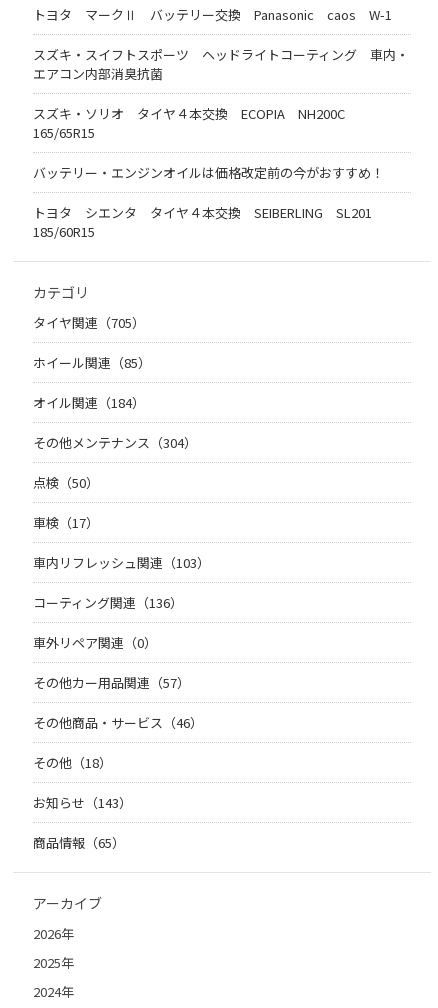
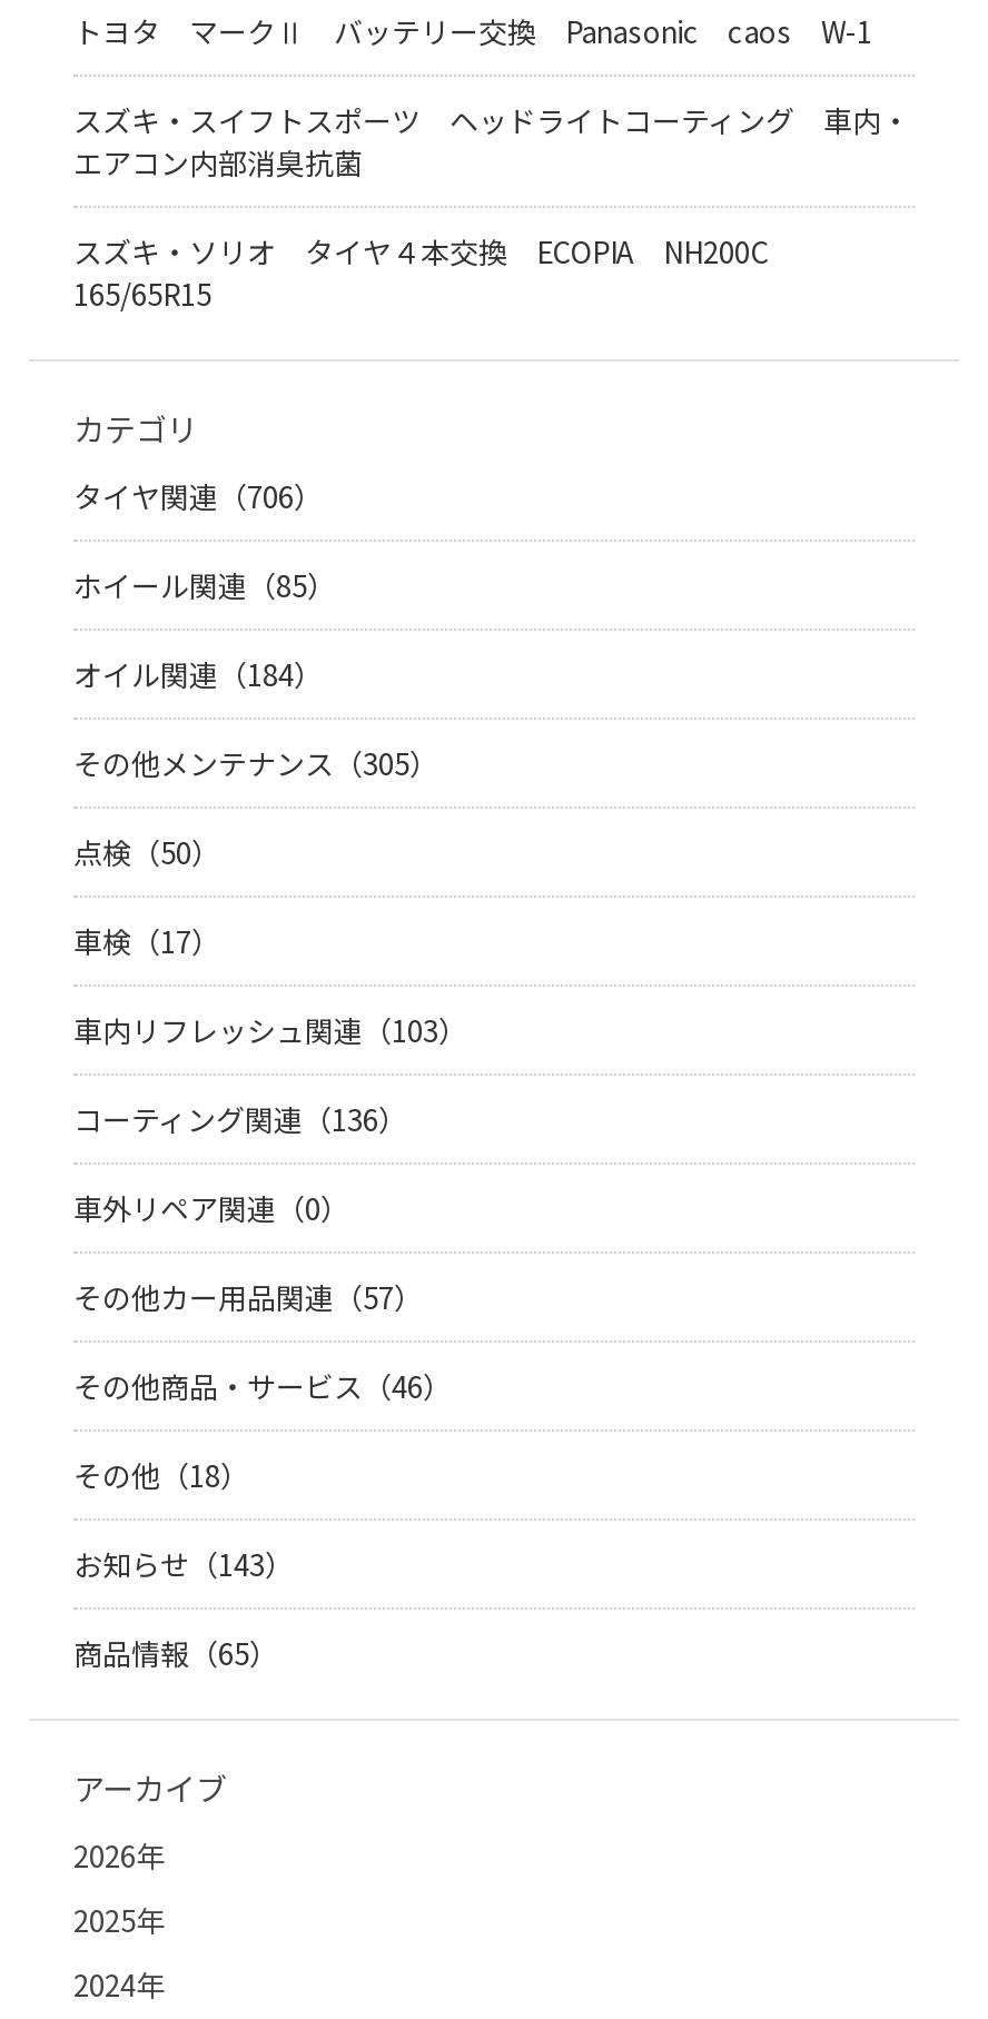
[33,163,385,241] バッテリー・エンジンオイルは価格改定前の今がおすすめ！ | トヨタ シエンタ タイヤ４本交換 SEIBERLING SL201 | 185/60R15 -> none
[33,313,145,332] タイヤ関連（705） -> [73,476,323,518] タイヤ関連（706）
[33,433,197,452] その他メンテナンス（304） -> [73,743,438,785] その他メンテナンス（305）

